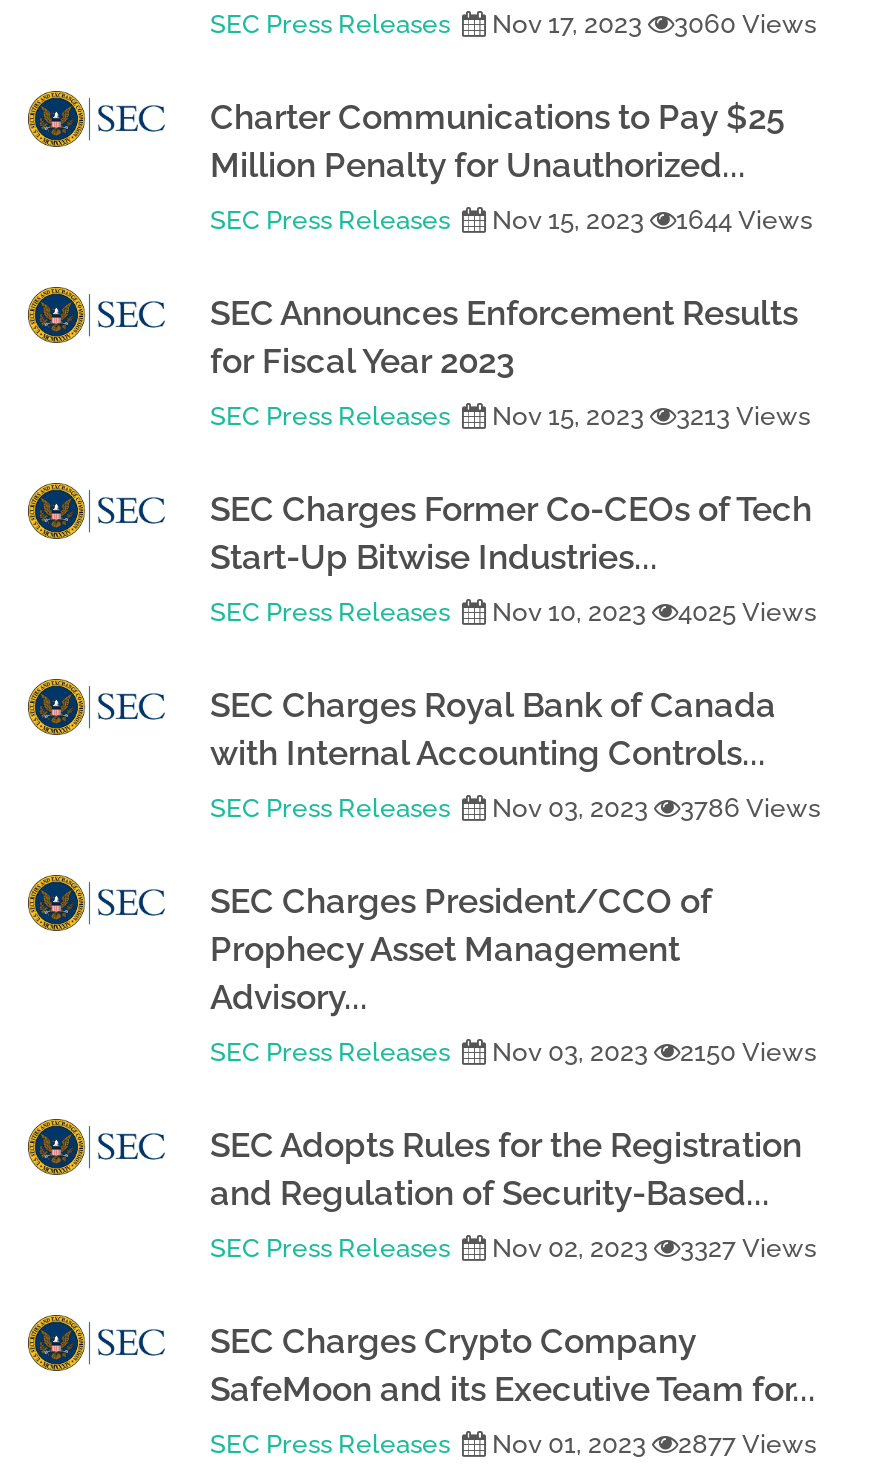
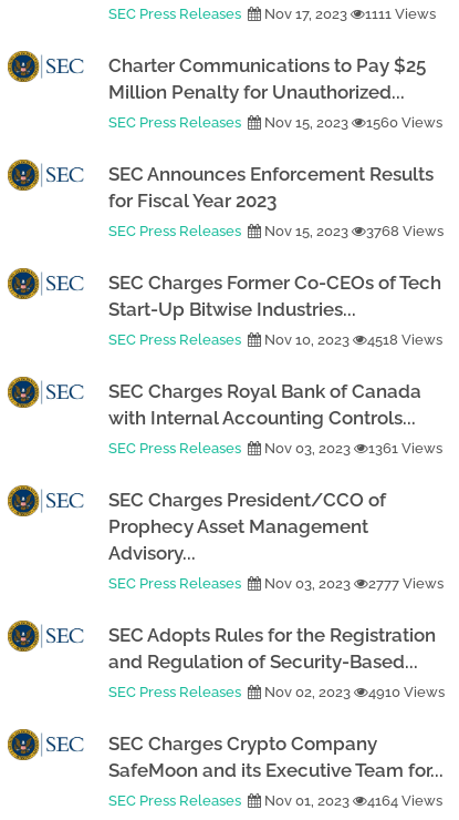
[210,9,816,39] SEC Press Releases Nov 17, 2023 3060 Views -> [108,6,436,22] SEC Press Releases Nov 17, 2023 1111 Views
[210,205,812,235] SEC Press Releases Nov 15, 2023 1644 Views -> [108,114,442,131] SEC Press Releases Nov 15, 2023 1560 Views
[210,401,810,431] SEC Press Releases Nov 15, 2023 3213 Views -> [108,223,444,239] SEC Press Releases Nov 15, 2023 3768 Views
[210,597,816,627] SEC Press Releases Nov 10, 2023 4025 Views -> [108,331,442,348] SEC Press Releases Nov 10, 2023 4518 Views
[210,793,820,823] SEC Press Releases Nov 03, 2023 3786 Views -> [108,440,442,457] SEC Press Releases Nov 03, 2023 1361 Views
[210,1037,816,1067] SEC Press Releases Nov 03, 2023 2150 Views -> [108,575,444,592] SEC Press Releases Nov 03, 2023 2777 Views
[210,1233,816,1263] SEC Press Releases Nov 02, 2023 3327 Views -> [108,684,445,700] SEC Press Releases Nov 02, 2023 4910 Views
[210,1429,816,1459] SEC Press Releases Nov 01, 2023 2877 Views -> [108,792,442,809] SEC Press Releases Nov 01, 2023 4164 Views

